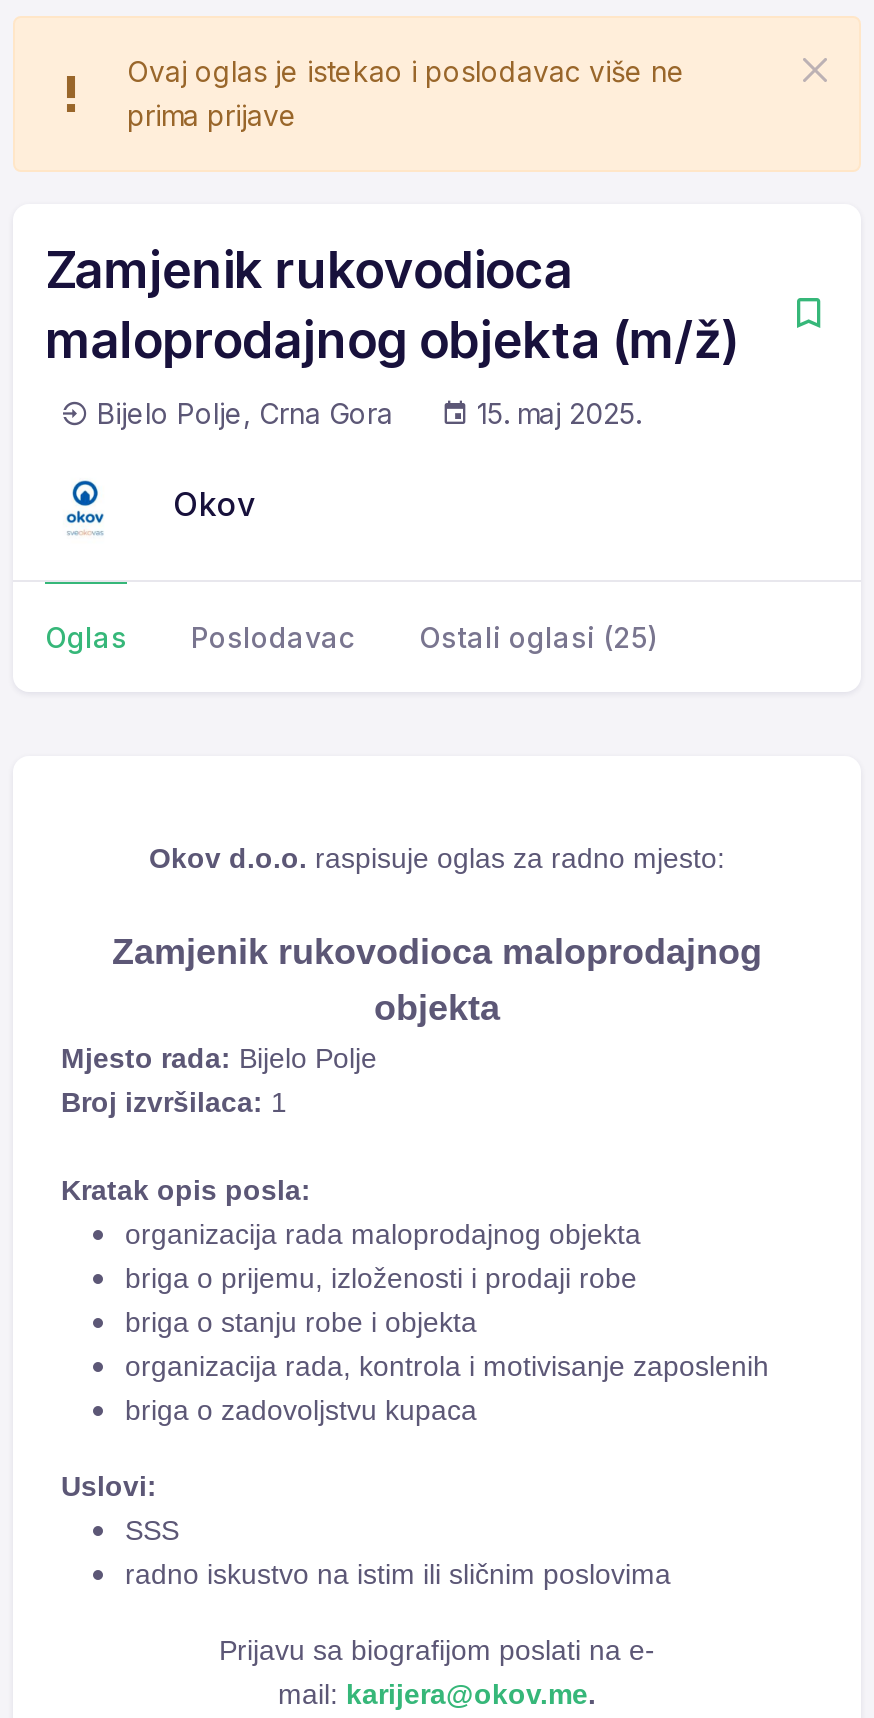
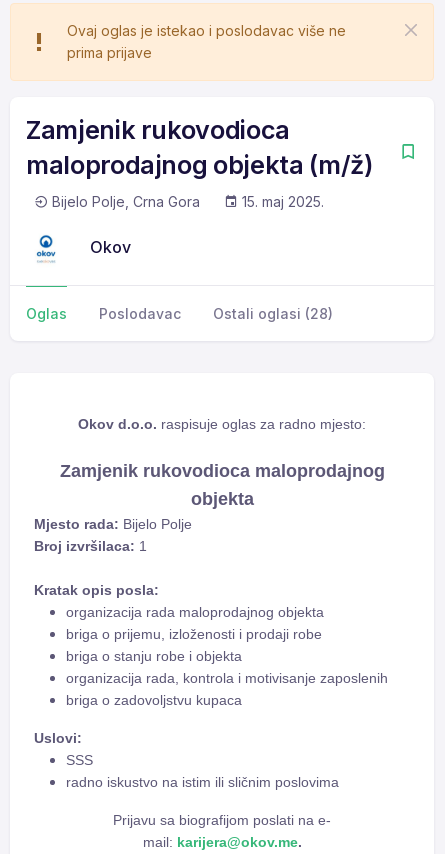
[419,620,657,654] Ostali oglasi (25) -> [213,305,333,322] Ostali oglasi (28)

